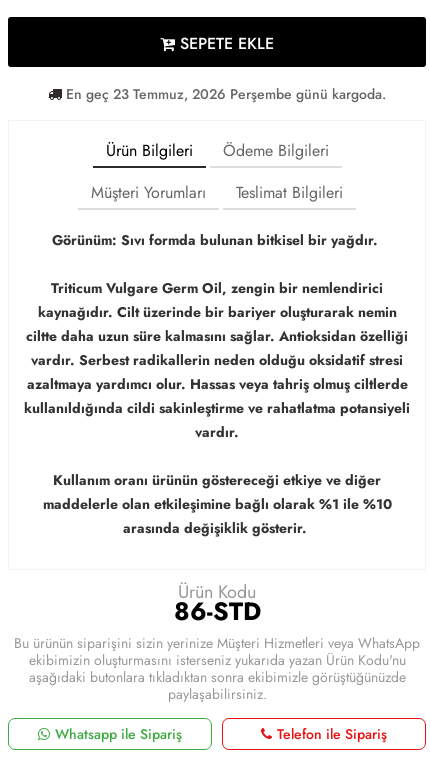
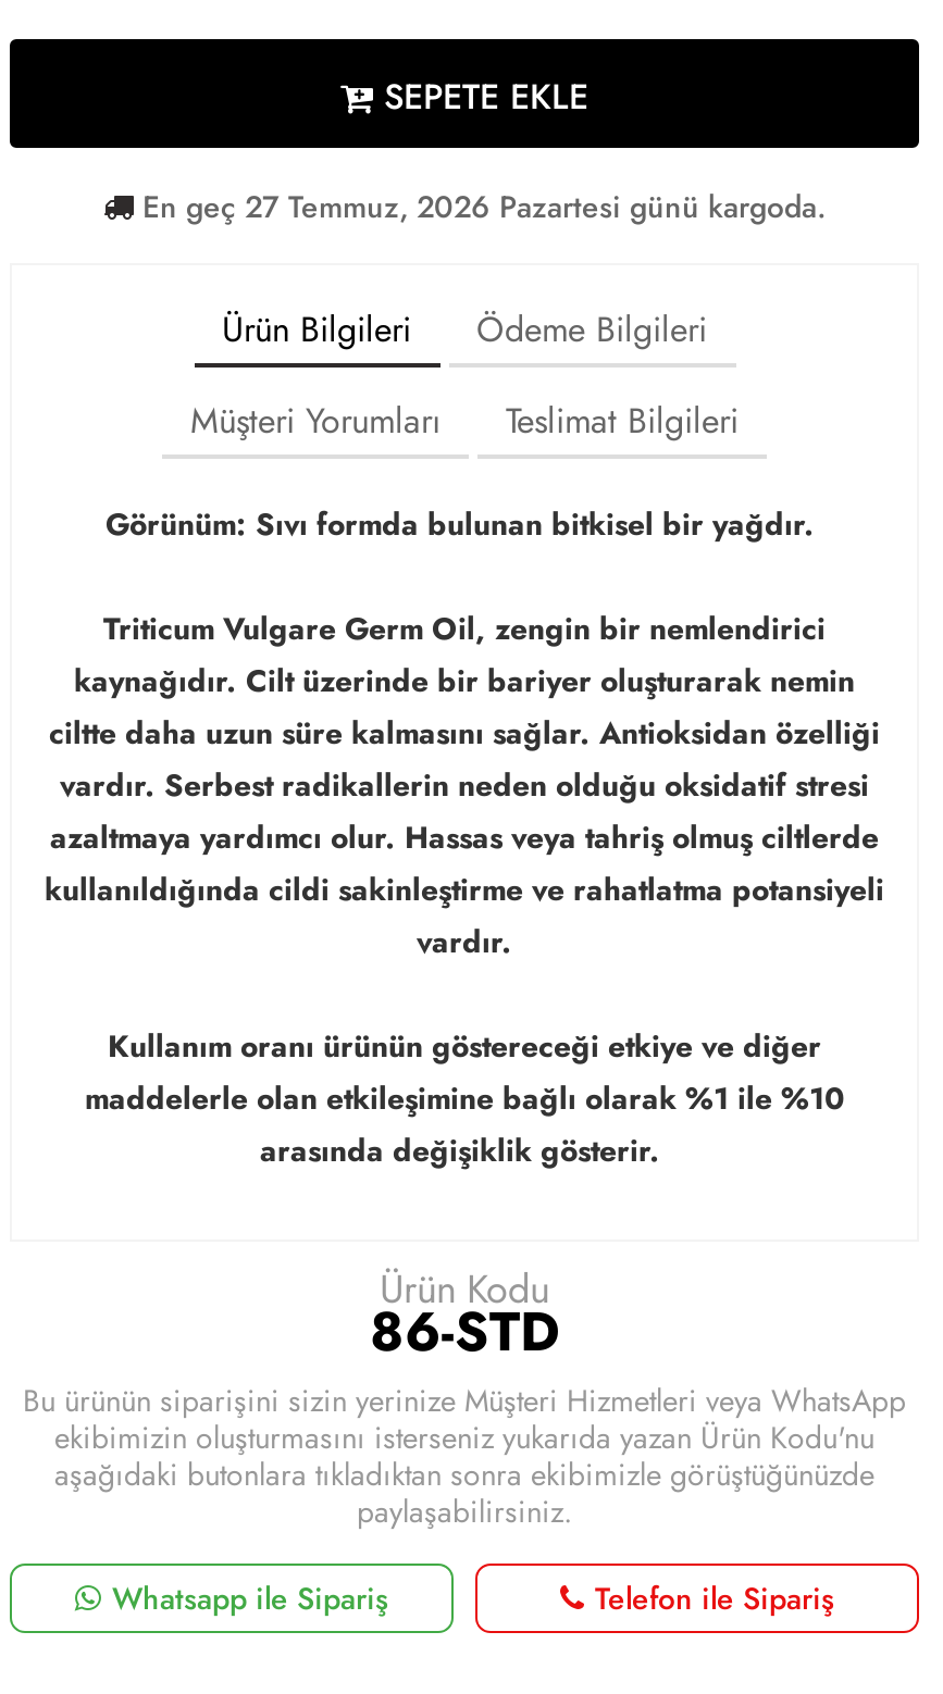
[62,84,386,104] En geç 23 Temmuz, 2026 Perşembe günü kargoda. -> [134,185,826,228] En geç 27 Temmuz, 2026 Pazartesi günü kargoda.

